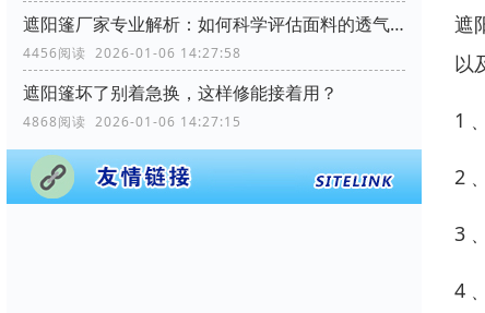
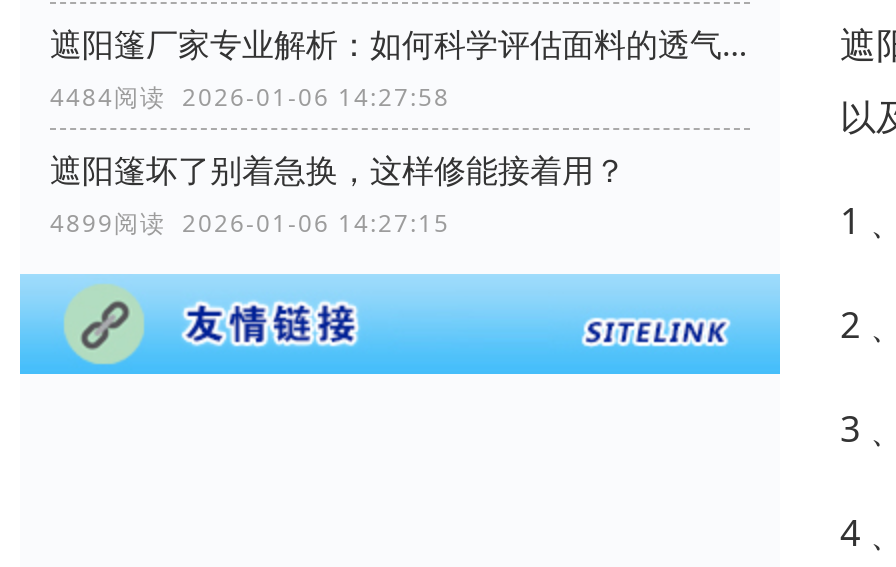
[23,44,241,62] 4456阅读 2026-01-06 14:27:58 -> [50,80,450,114] 4484阅读 2026-01-06 14:27:58
[23,113,241,131] 4868阅读 2026-01-06 14:27:15 -> [50,206,450,240] 4899阅读 2026-01-06 14:27:15

